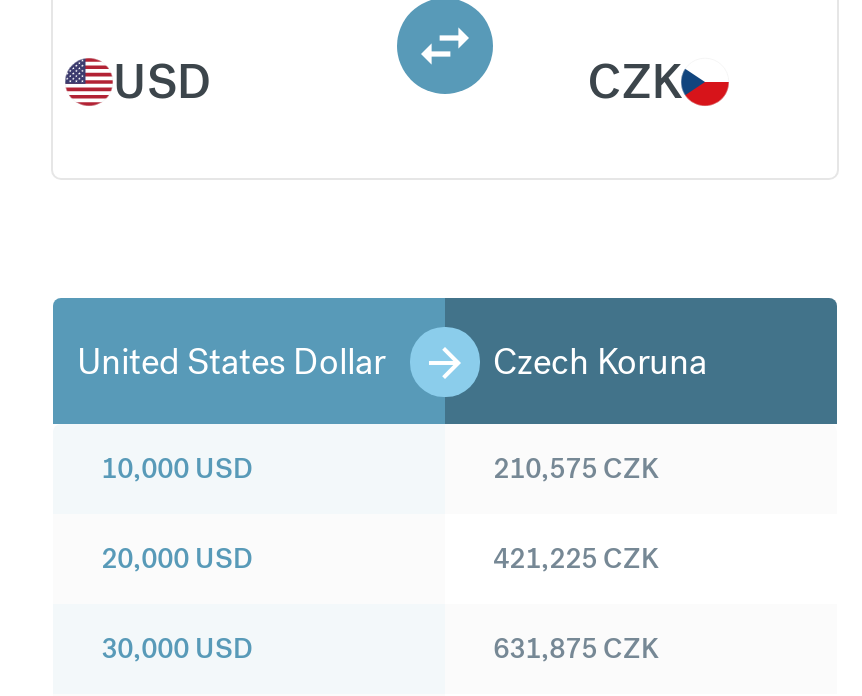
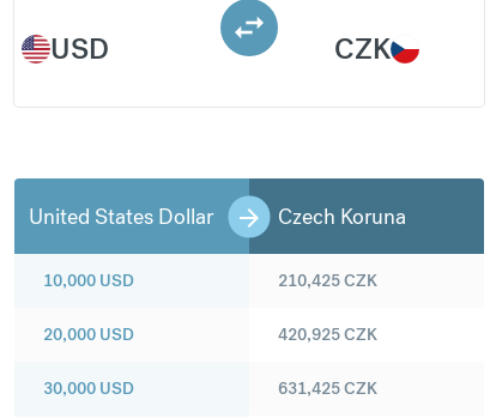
[493,450,659,486] 210,575 CZK -> [278,270,377,291] 210,425 CZK
[493,540,659,576] 421,225 CZK -> [278,324,377,345] 420,925 CZK
[493,630,659,666] 631,875 CZK -> [278,378,377,399] 631,425 CZK

